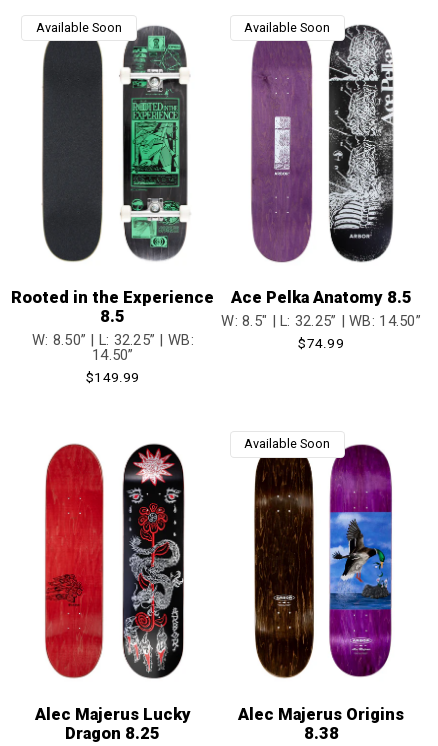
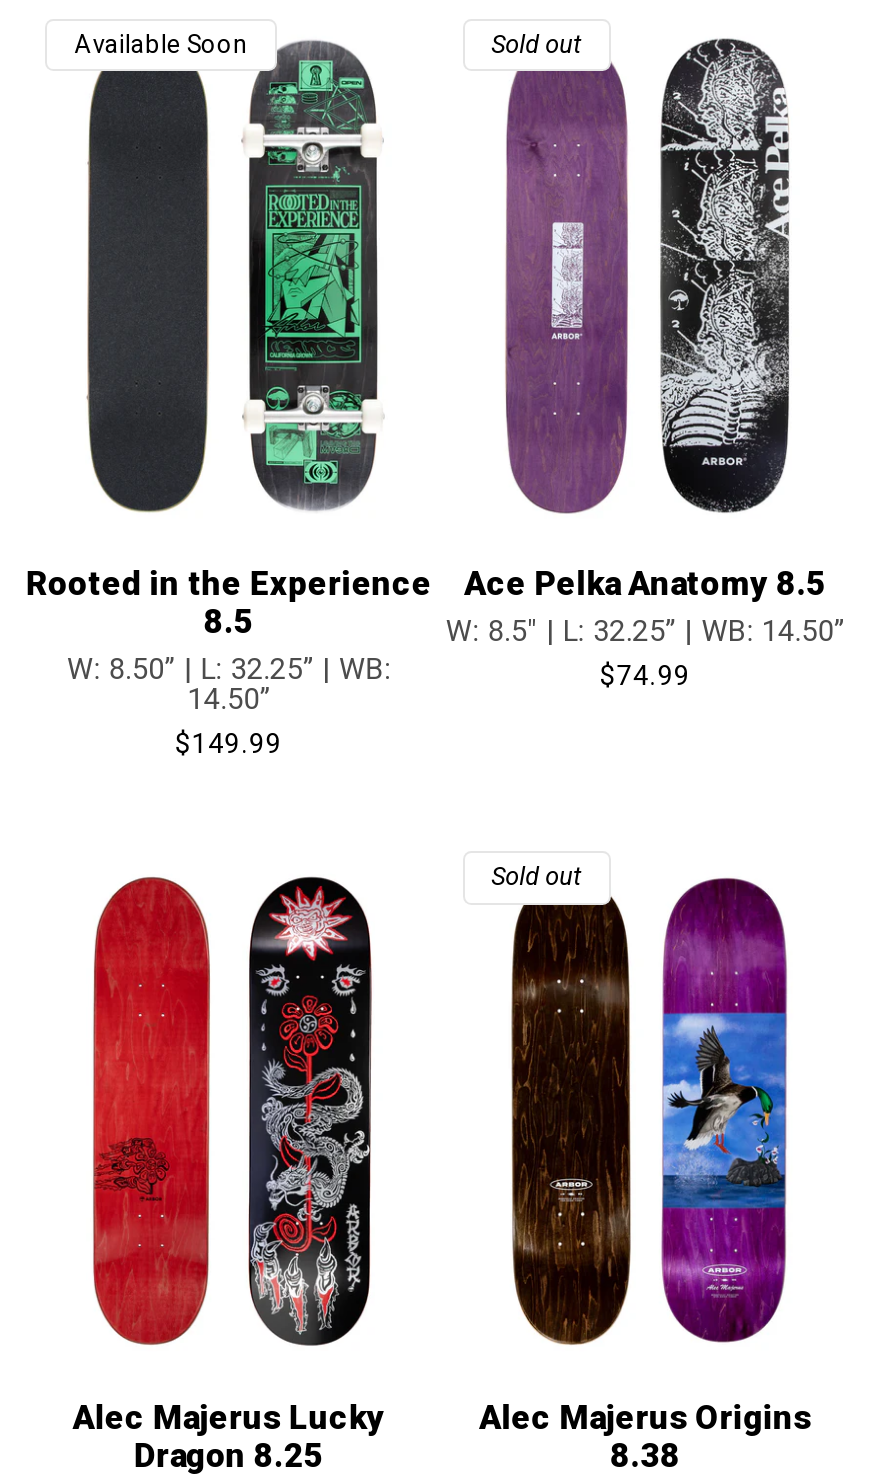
[244,20,330,35] Available Soon -> [491,29,581,59] Sold out
[244,436,330,451] Available Soon -> [491,862,581,892] Sold out

